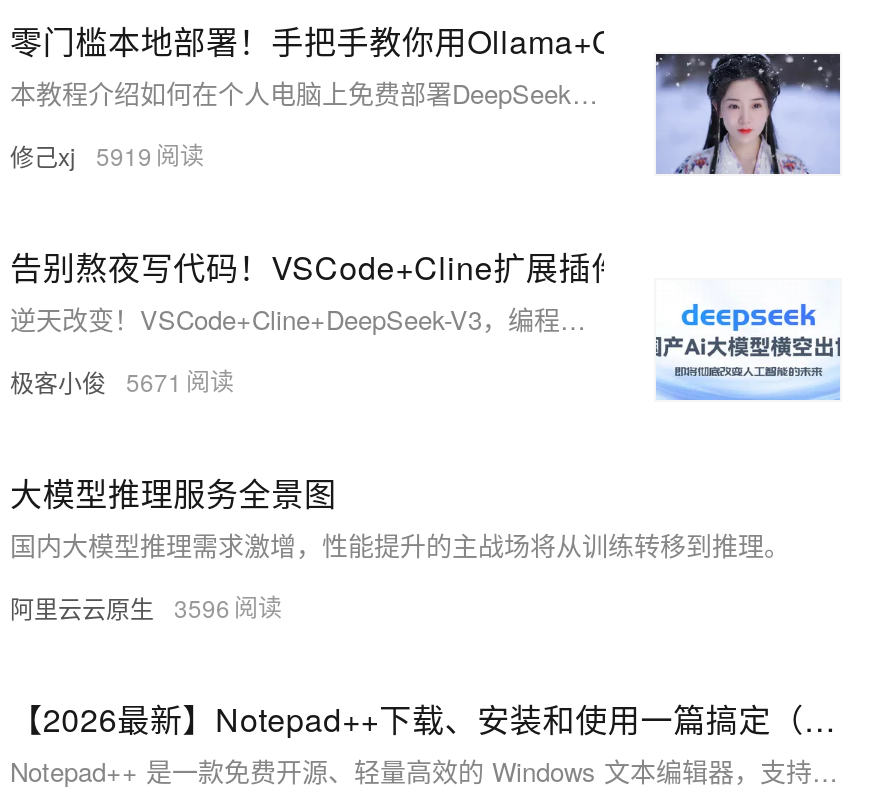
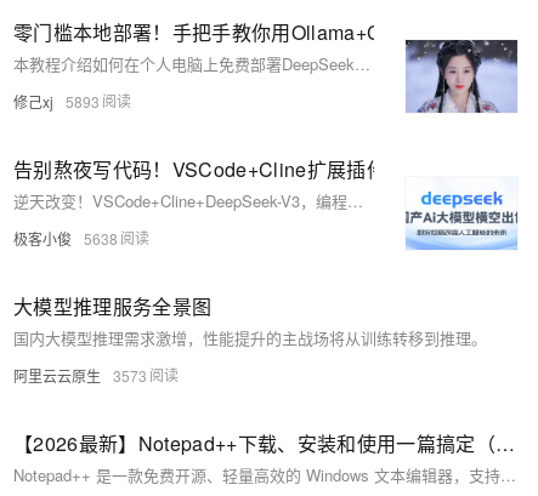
[10,138,152,172] 修己xj 5919 -> [13,91,100,112] 修己xj 5893
[10,364,182,398] 极客小俊 5671 -> [13,228,118,249] 极客小俊 5638
[10,590,230,624] 阿里云云原生 3596 -> [13,365,147,386] 阿里云云原生 3573

